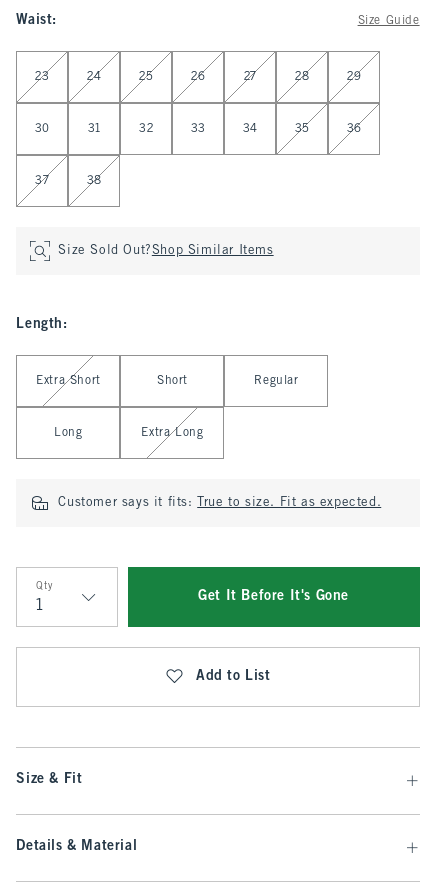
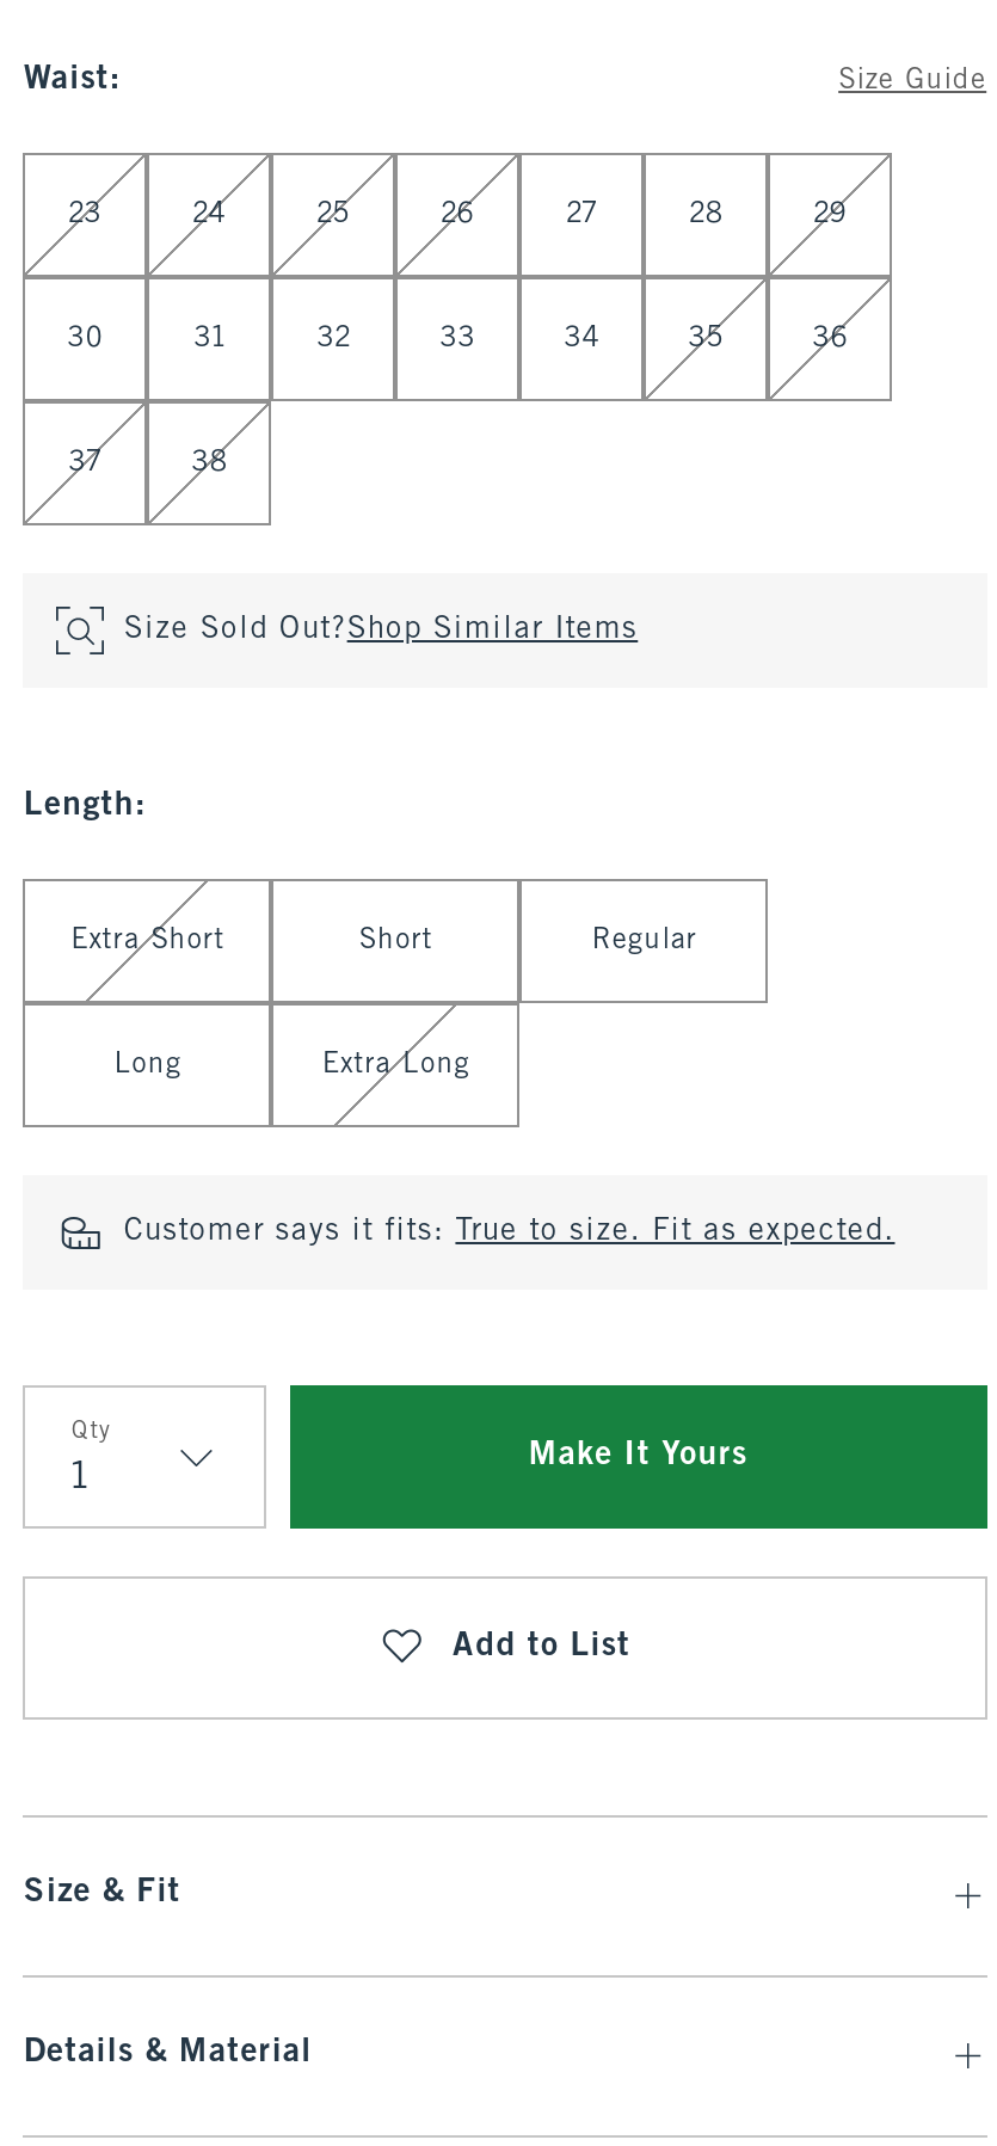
[198,590,349,603] Get It Before It's Gone -> [528,1440,748,1471] Make It Yours

